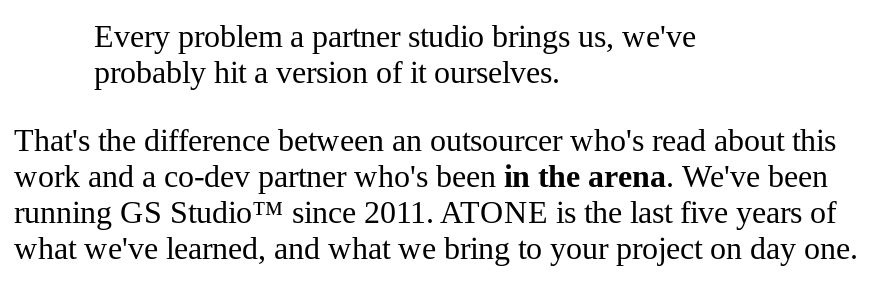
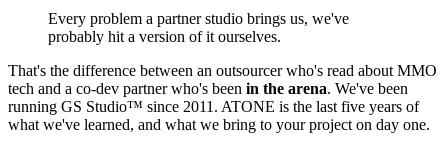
[14,122,836,156] That's the difference between an outsourcer who's read about this -> [8,62,437,79] That's the difference between an outsourcer who's read about MMO
[14,158,828,192] work and a co-dev partner who's been in the arena. We've been -> [8,80,408,97] tech and a co-dev partner who's been in the arena. We've been

